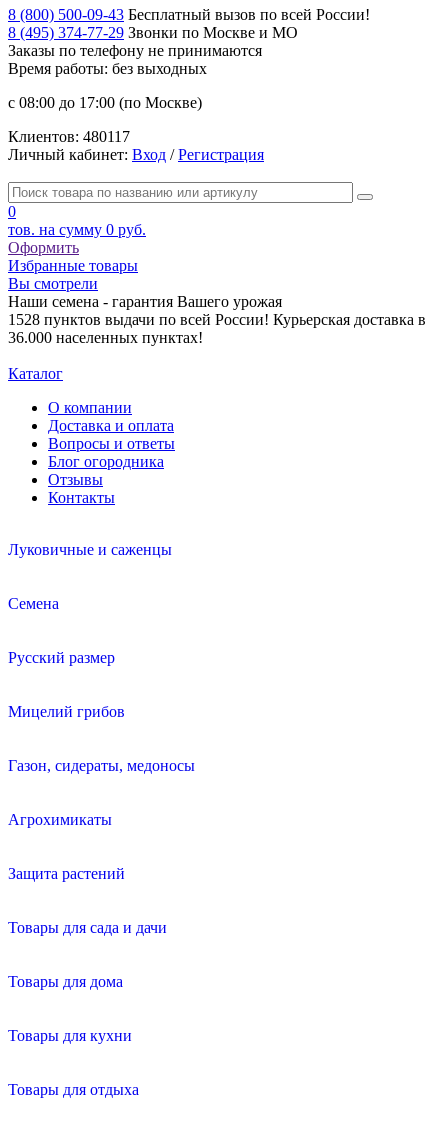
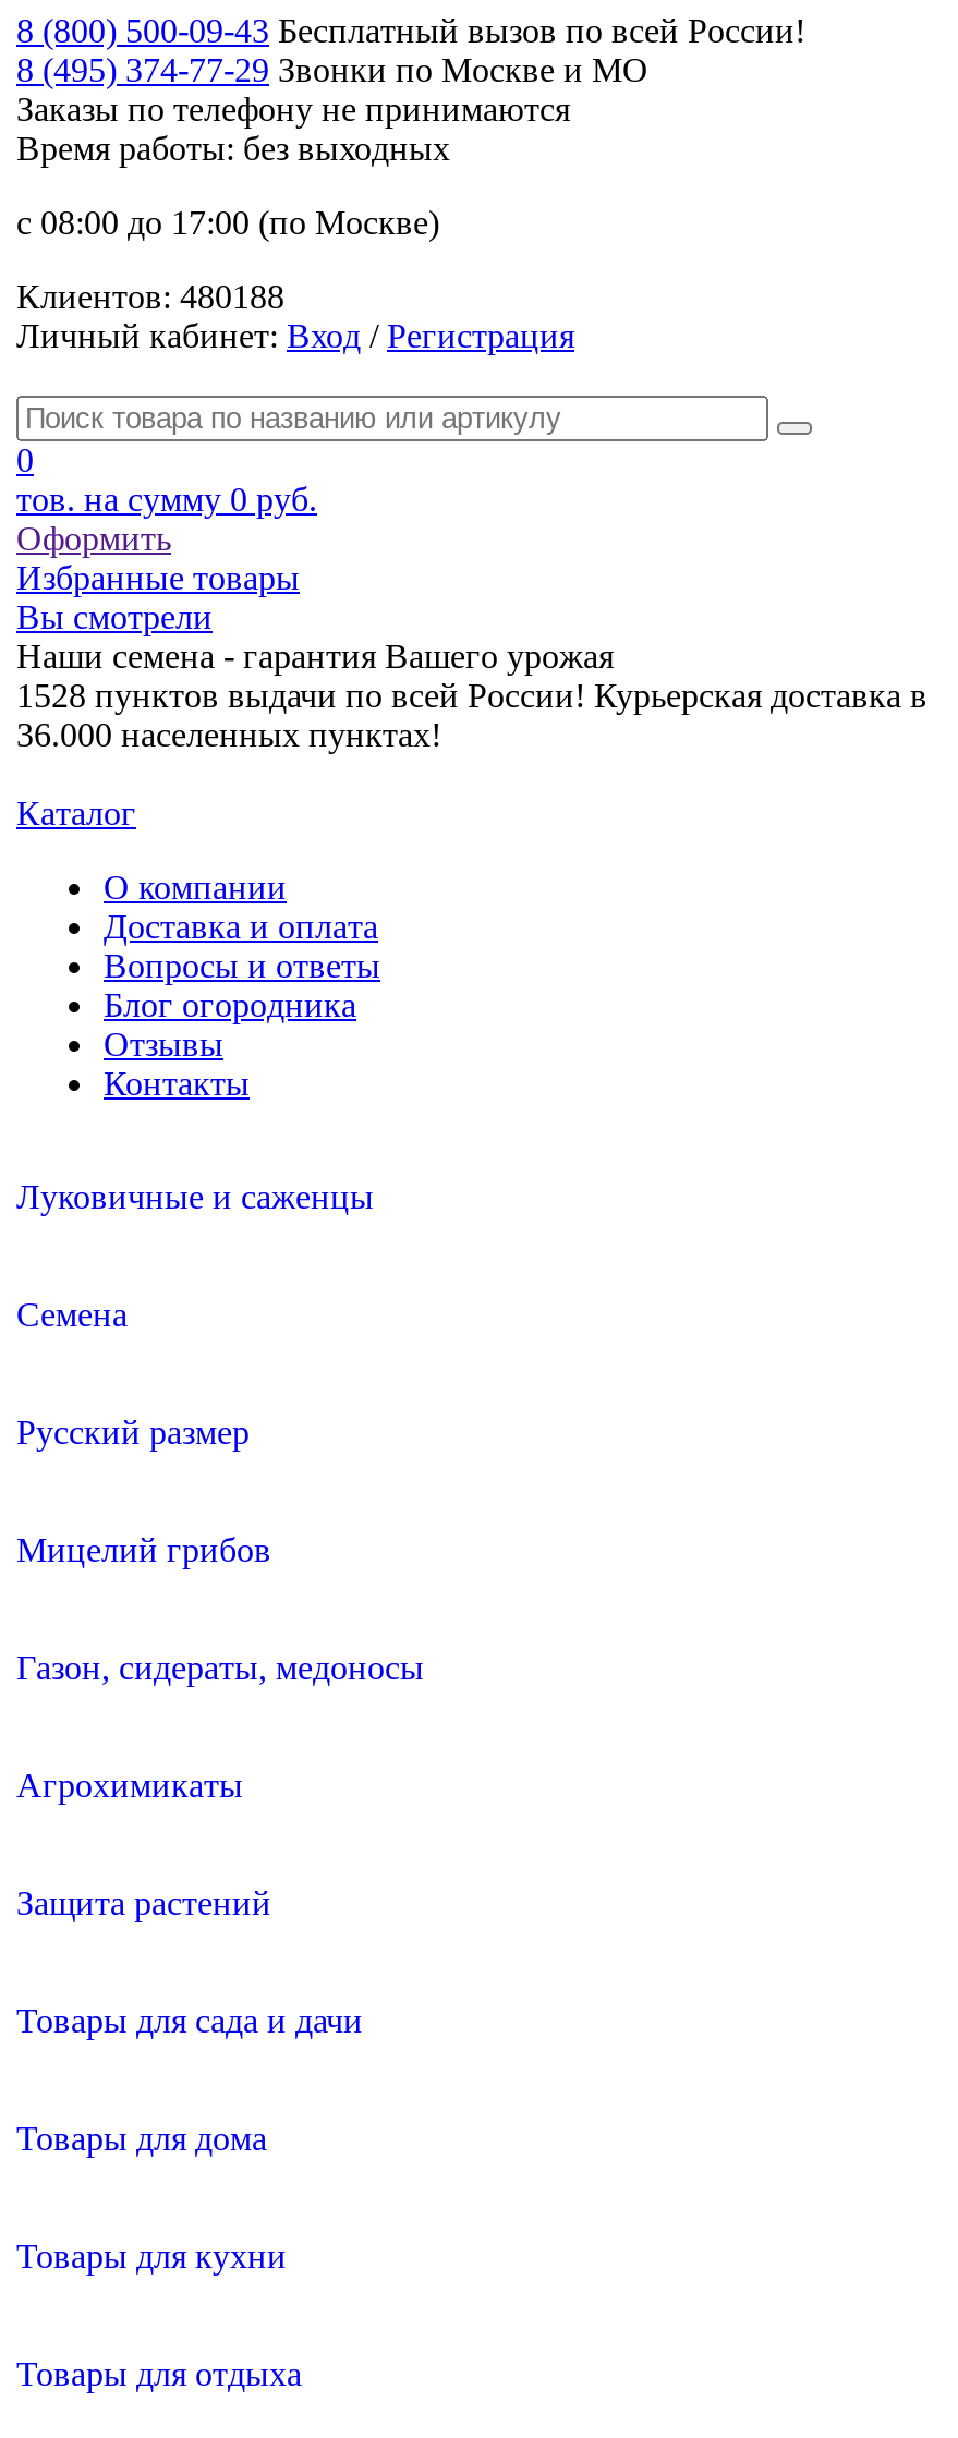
[8,128,130,145] Клиентов: 480117 -> [16,278,284,315] Клиентов: 480188

